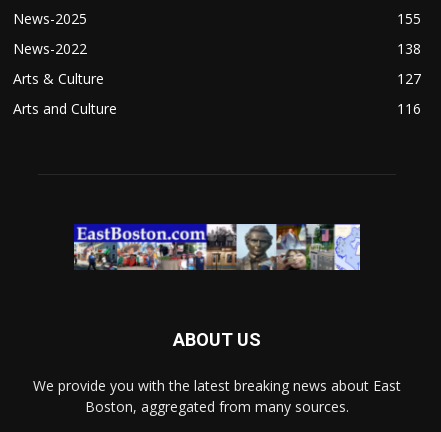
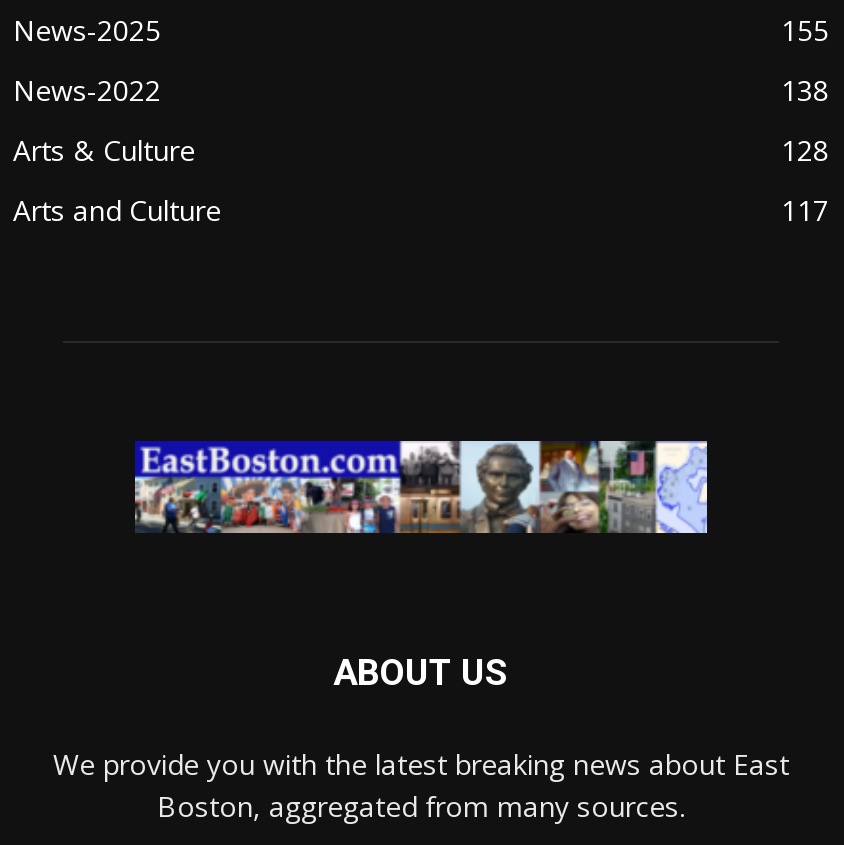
[397,69,421,88] 127 -> [781,130,829,168] 128
[397,99,421,118] 116 -> [781,190,829,228] 117

